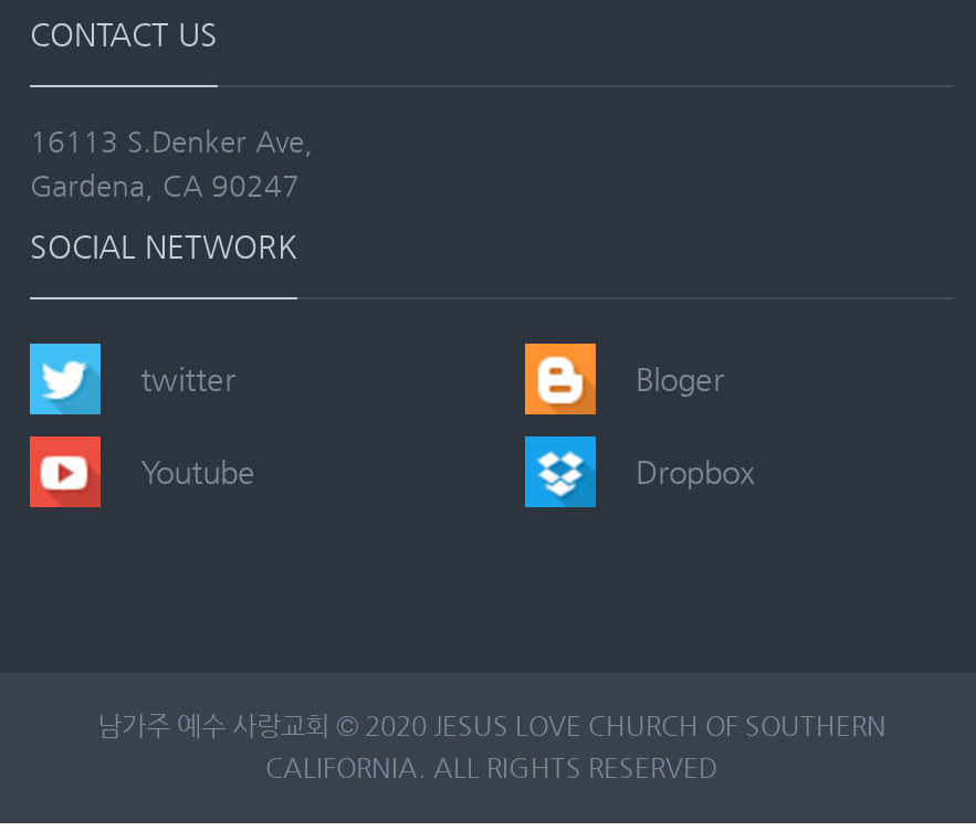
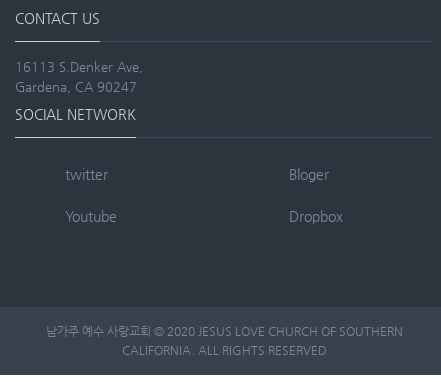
[28,341,103,417] [image] -> none
[523,341,598,417] [image] -> none
[28,434,103,509] [image] -> none
[523,434,598,509] [image] -> none

